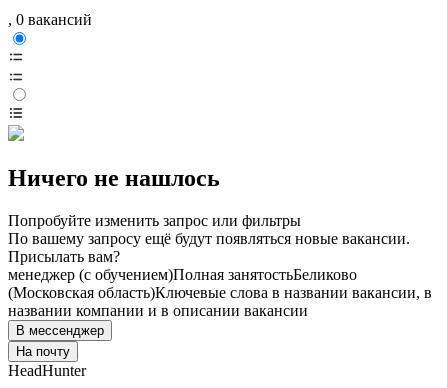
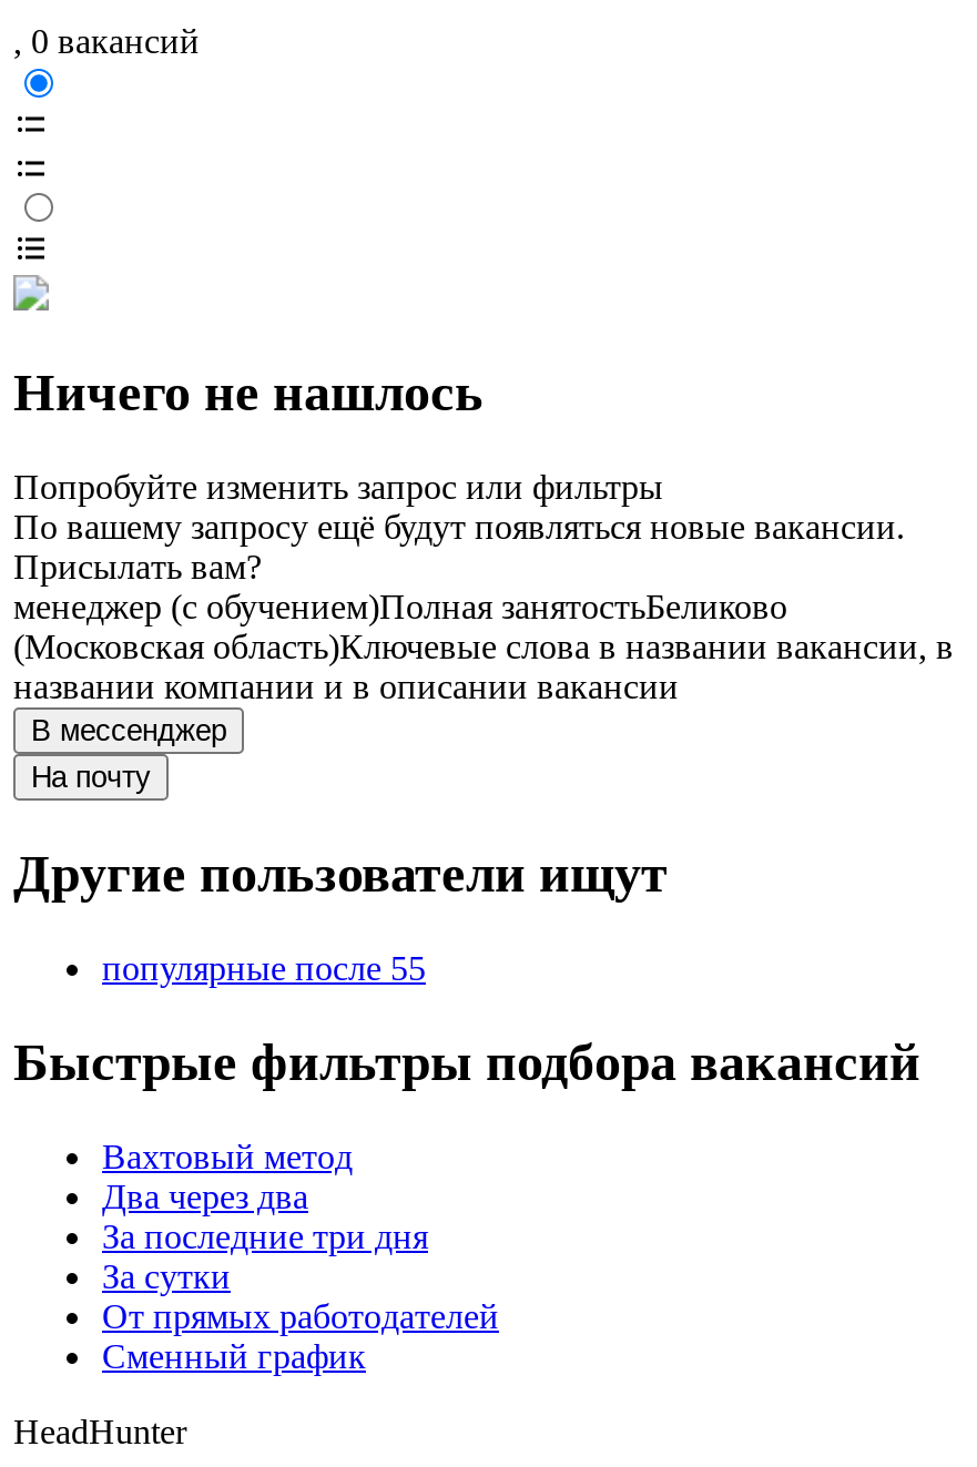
none -> [13,845,920,1375] Другие пользователи ищут | популярные после 55 | Быстрые фильтры подбора вакансий | Вахтовый метод | Два через два | За последние три дня | За сутки | От прямых работодателей | Сменный график

